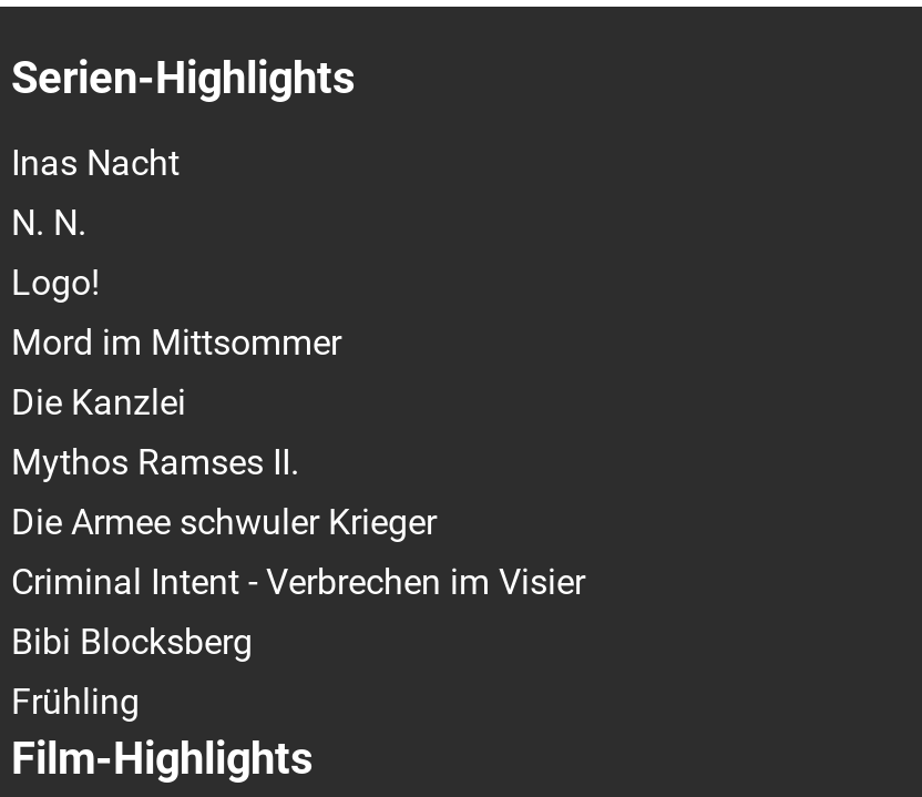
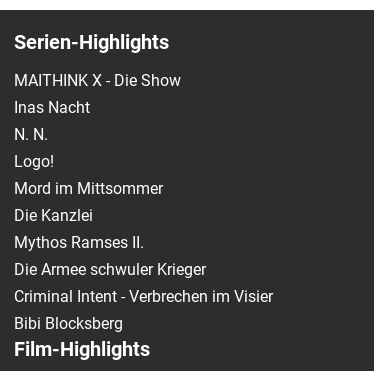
none -> [14,71,181,90] MAITHINK X - Die Show
moved [11,141,585,662] -> [14,98,273,333]: Inas Nacht | N. N. | Logo! | ... | Criminal Intent - Verbrechen im Visier | Bibi Blocksberg
[11,680,140,722] Frühling -> none

